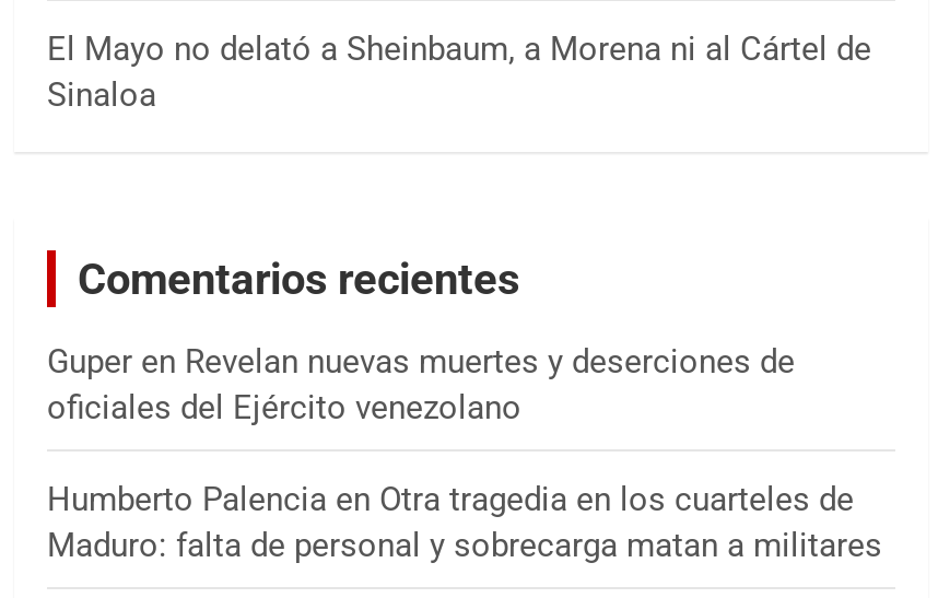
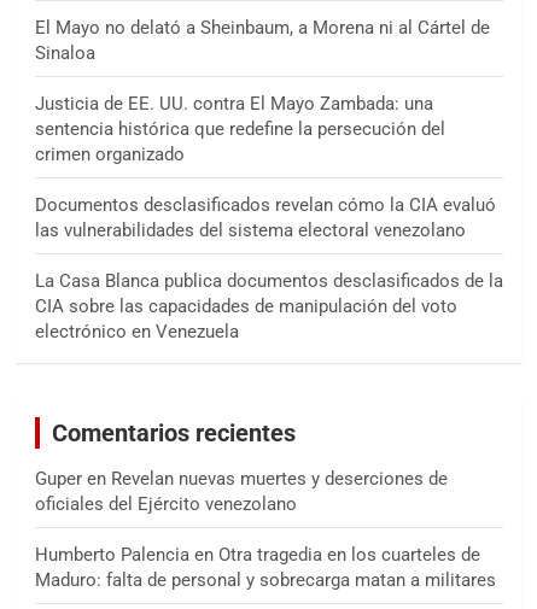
none -> [35,92,503,342] Justicia de EE. UU. contra El Mayo Zambada: una | sentencia histórica que redefine la persecución del | crimen organizado | Documentos desclasificados revelan cómo la CIA evaluó | las vulnerabilidades del sistema electoral venezolano | La Casa Blanca publica documentos desclasificados de la | CIA sobre las capacidades de manipulación del voto | electrónico en Venezuela

